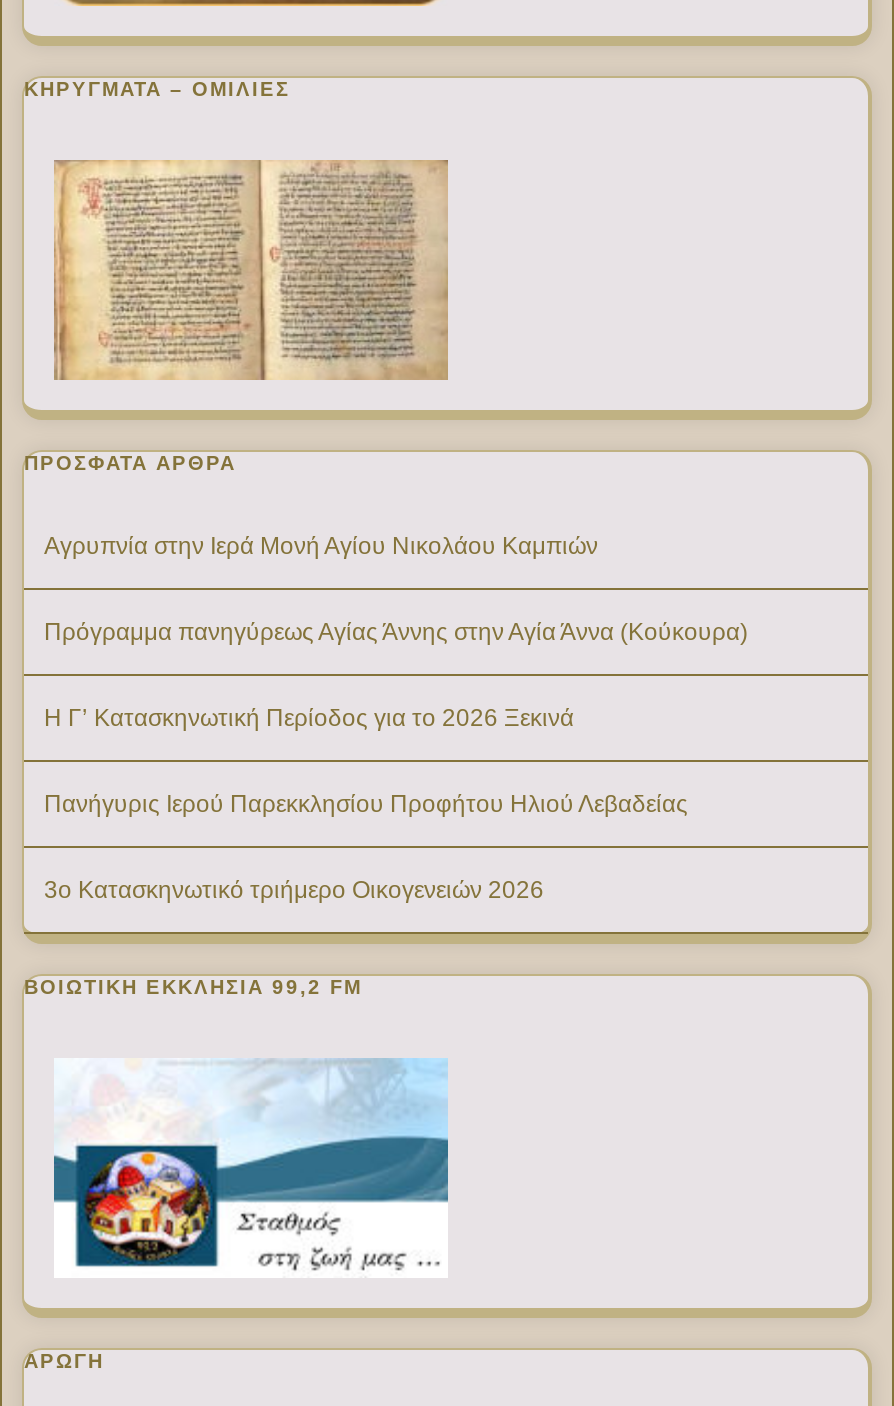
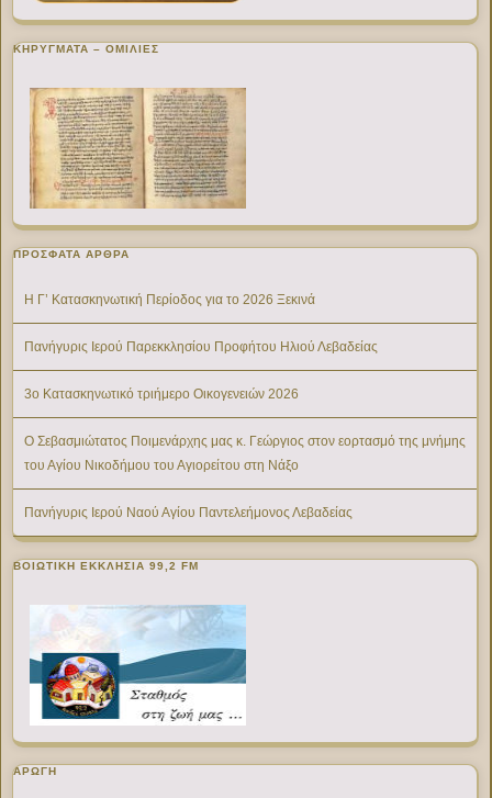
[44,531,748,645] Αγρυπνία στην Ιερά Μονή Αγίου Νικολάου Καμπιών | Πρόγραμμα πανηγύρεως Αγίας Άννης στην Αγία Άννα (Κούκουρα) -> none
moved [44,703,688,817] -> [24,292,378,354]: Η Γ’ Κατασκηνωτική Περίοδος για το 2026 Ξεκινά | Πανήγυρις Ιερού Παρεκκλησίου Προφήτου Ηλιού Λεβαδείας
none -> [24,433,466,520] Ο Σεβασμιώτατος Ποιμενάρχης μας κ. Γεώργιος στον εορτασμό της μνήμης | του Αγίου Νικοδήμου του Αγιορείτου στη Νάξο | Πανήγυρις Ιερού Ναού Αγίου Παντελεήμονος Λεβαδείας

